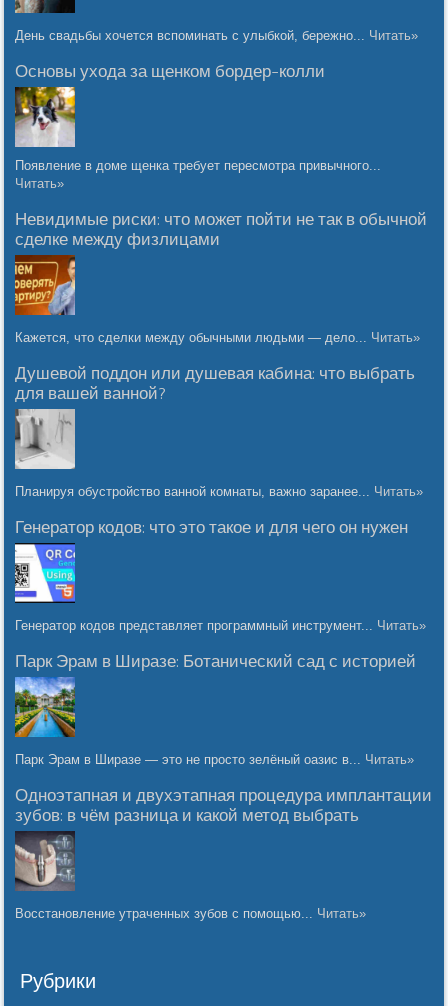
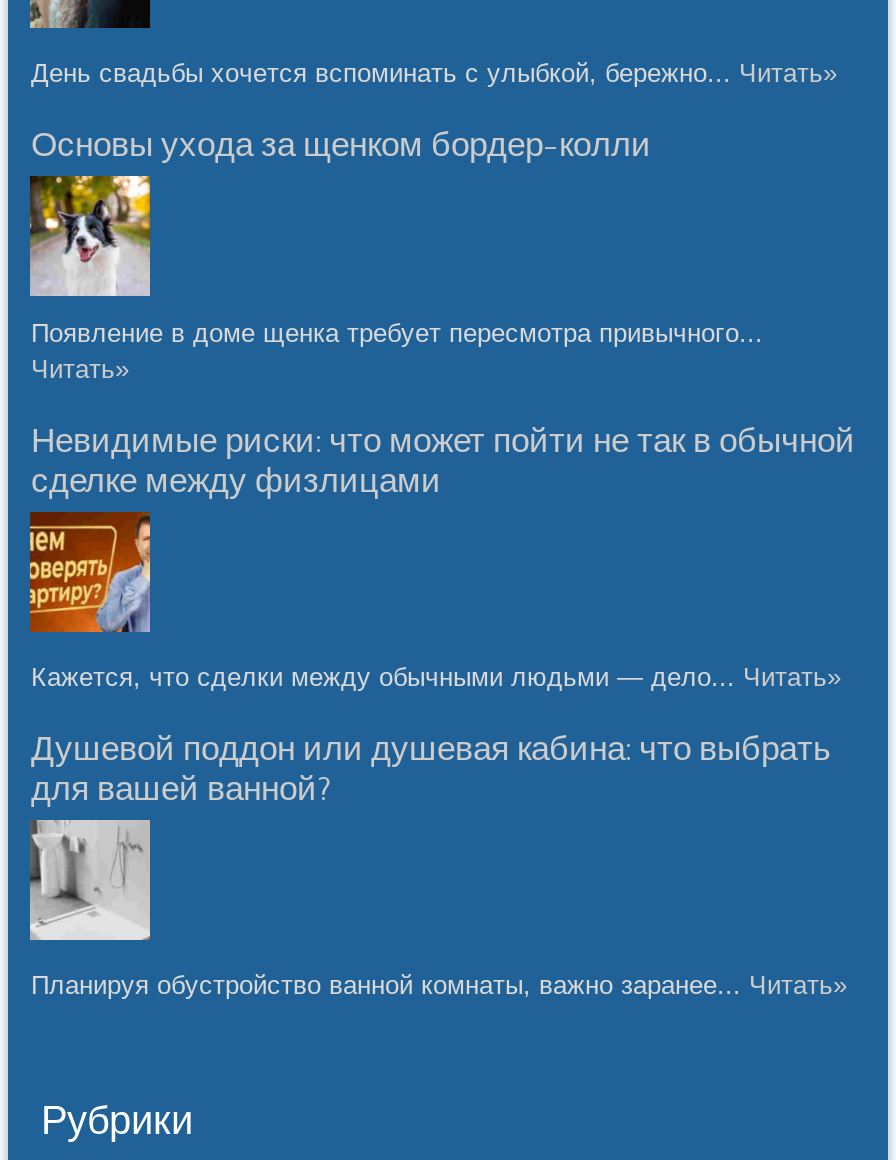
[15,519,408,537] Генератор кодов: что это такое и для чего он нужен -> none
[14,545,426,671] [image] | Генератор кодов представляет программный инструмент... Читать» | Парк Эрам в Ширазе: Ботанический сад с историей -> none
[14,679,432,825] [image] | Парк Эрам в Ширазе — это не просто зелёный оазис в... Читать» | Одноэтапная и двухэтапная процедура имплантации | зубов: в чём разница и какой метод выбрать -> none
[14,833,366,921] [image] | Восстановление утраченных зубов с помощью... Читать» -> none

